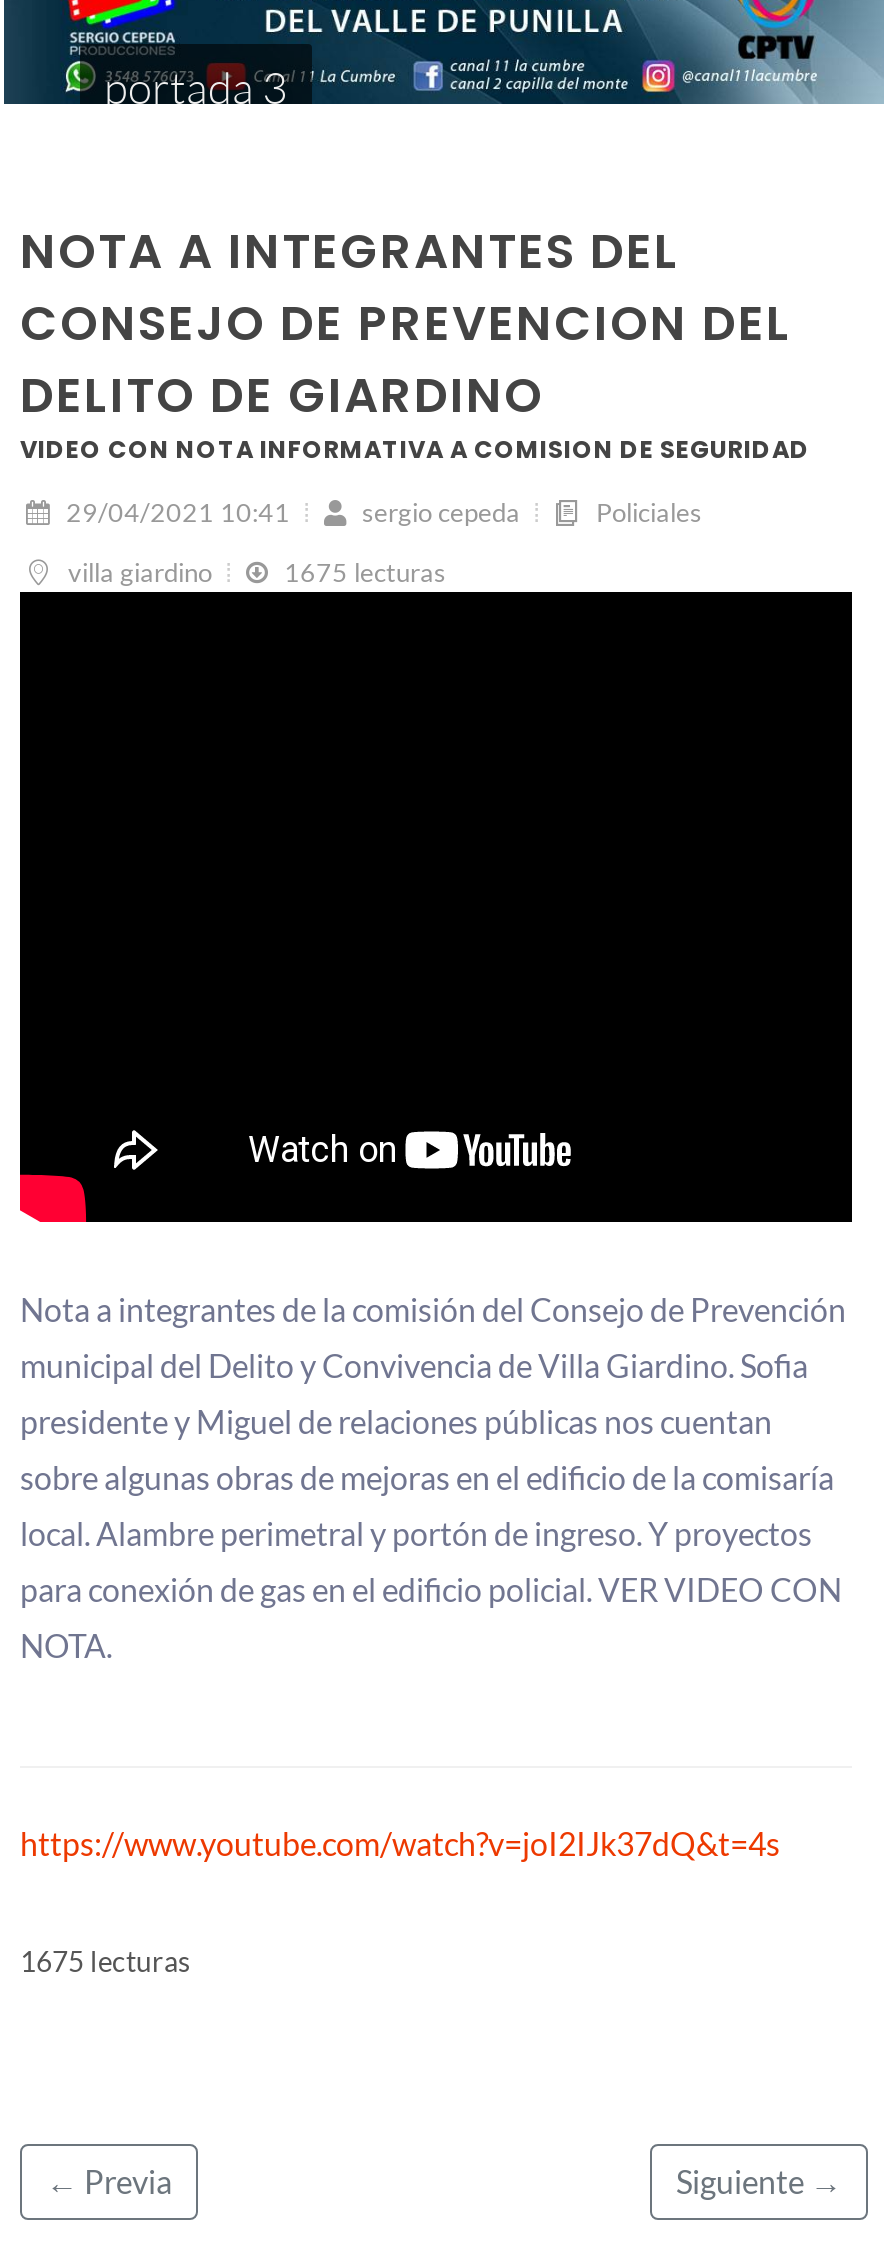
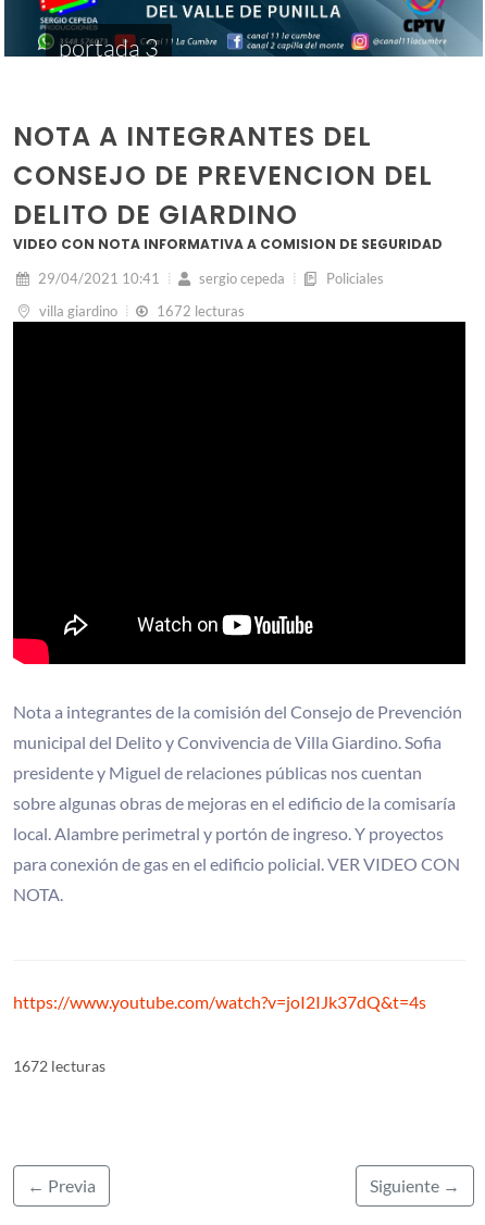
[278,555,446,587] 1675 lecturas -> [153,302,245,319] 1672 lecturas
[20,1943,190,1977] 1675 lecturas -> [13,1056,105,1075] 1672 lecturas

